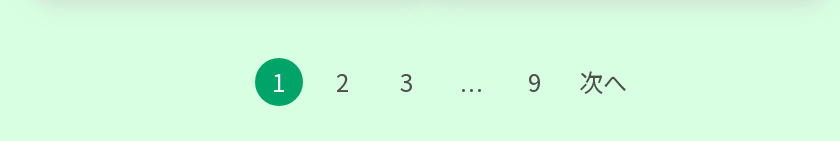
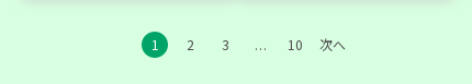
[528,65,542,99] 9 -> [288,35,303,54] 10

